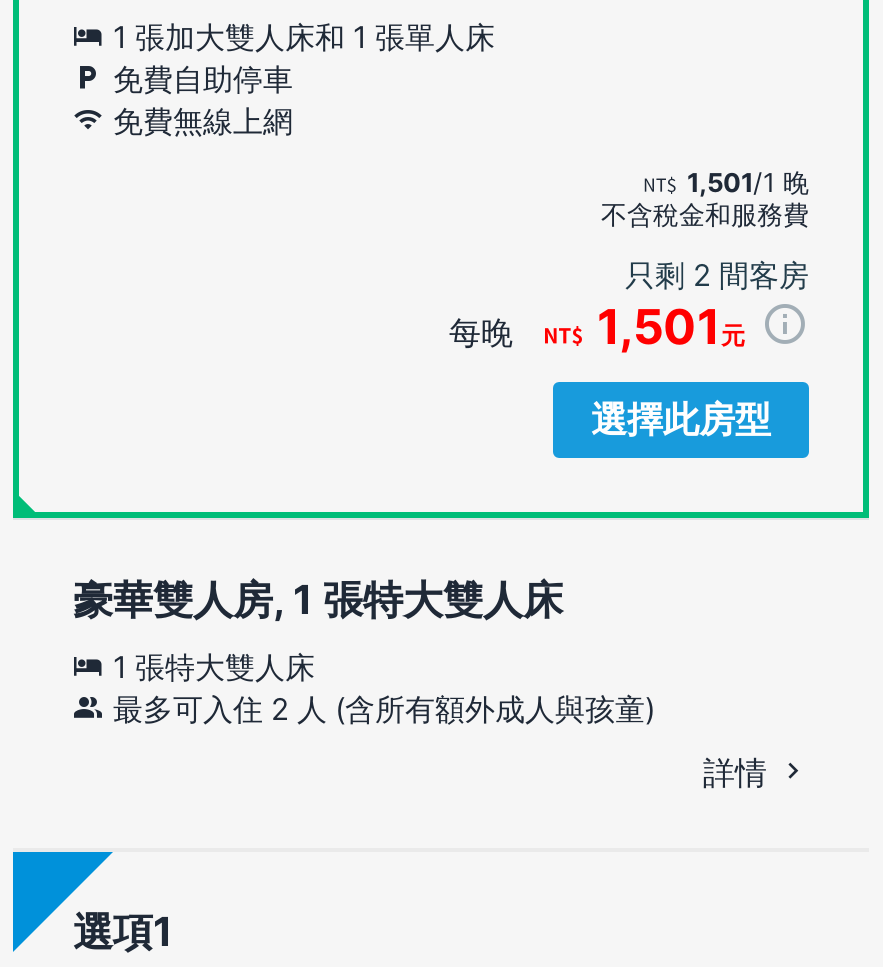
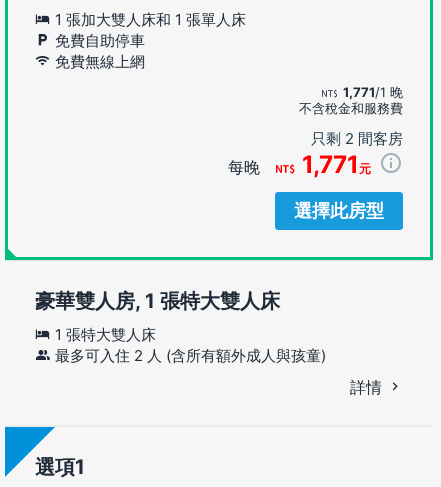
[687,165,809,197] 1,501/1 晚 -> [343,83,403,99] 1,771/1 晚
[597,297,745,355] 1,501元 -> [302,149,371,178] 1,771元

